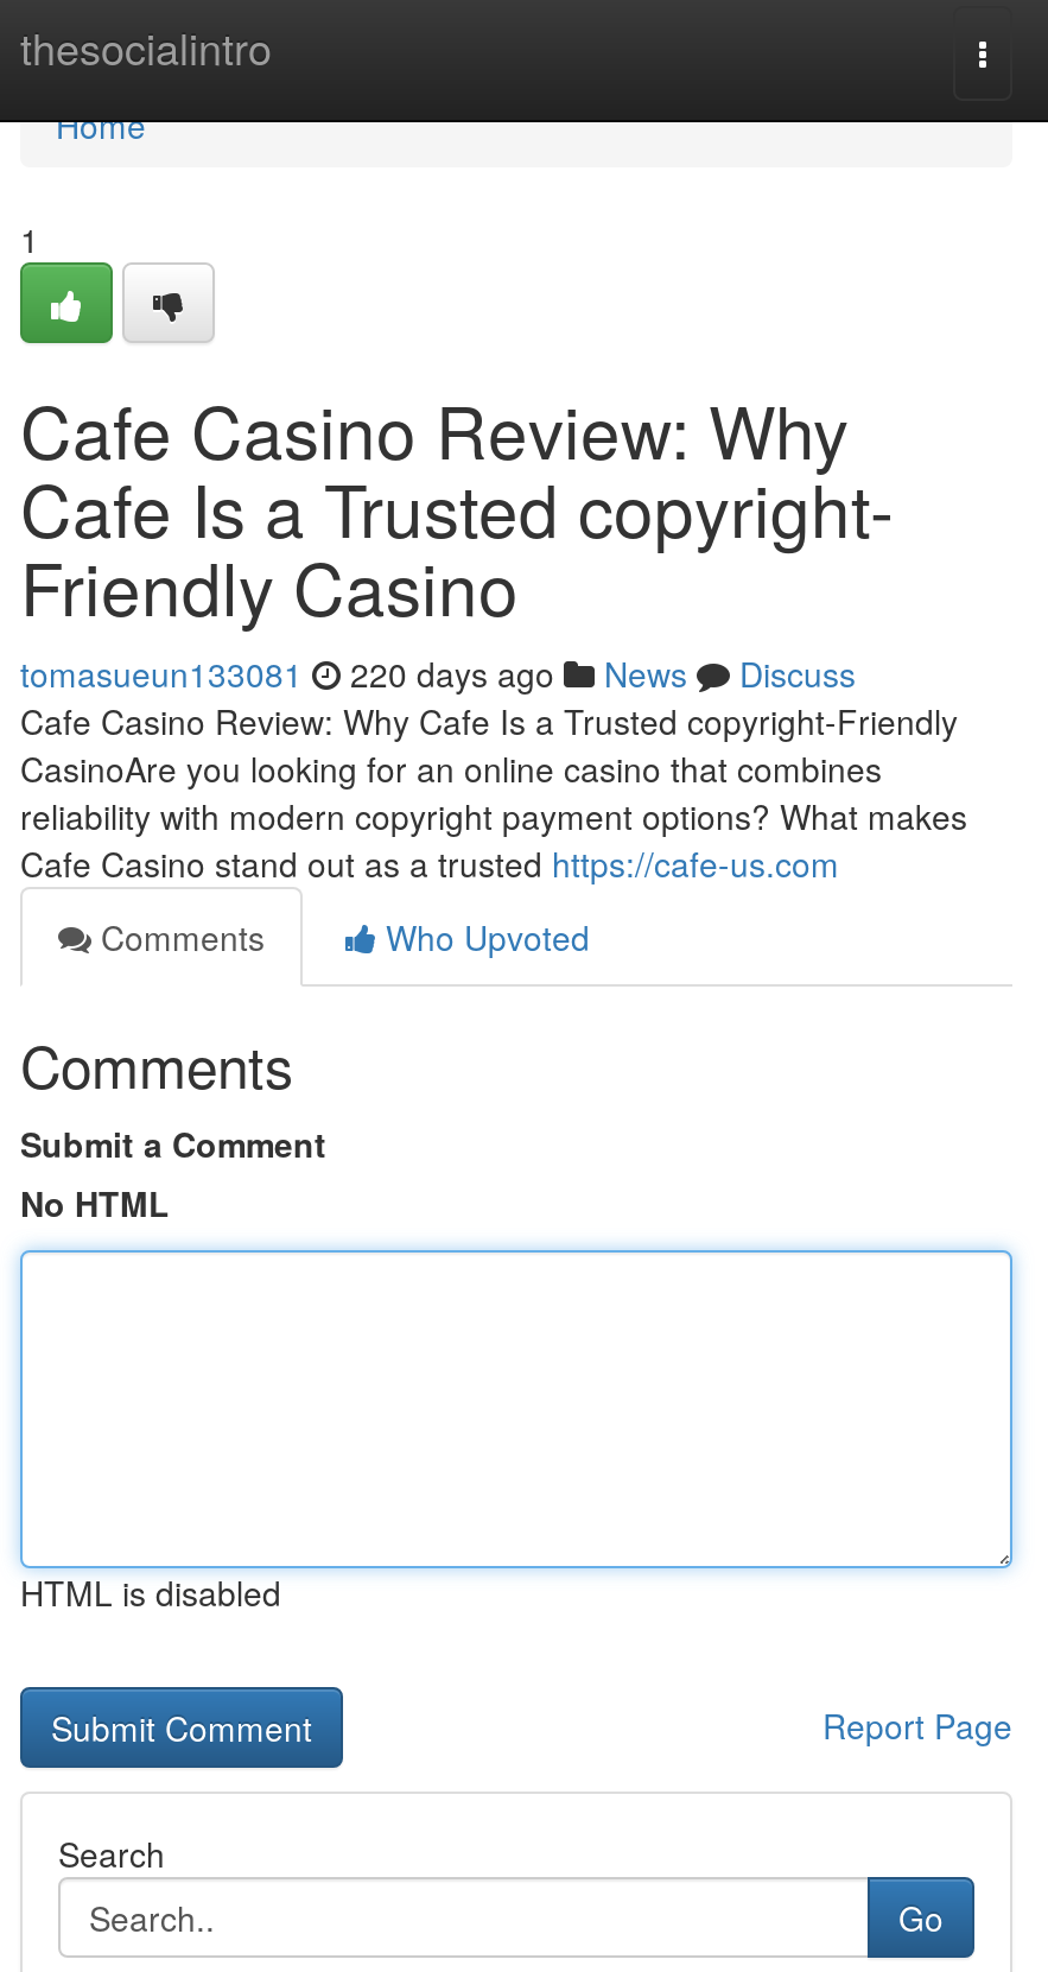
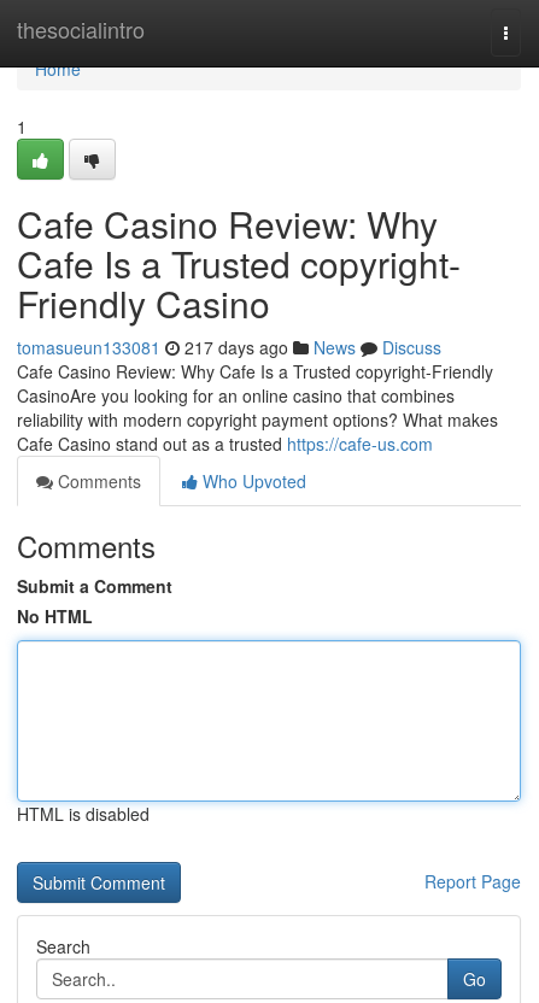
[20,649,856,697] tomasueun133081 220 days ago News Discuss -> [17,335,441,359] tomasueun133081 217 days ago News Discuss

